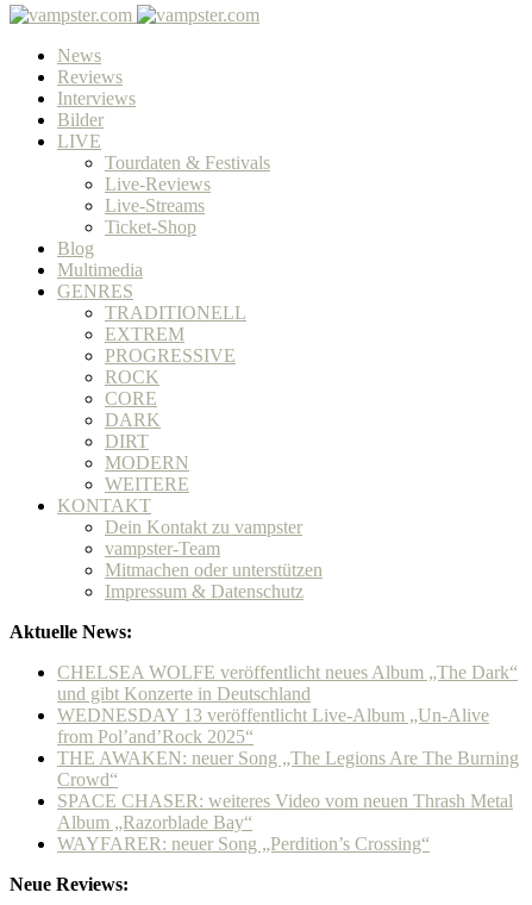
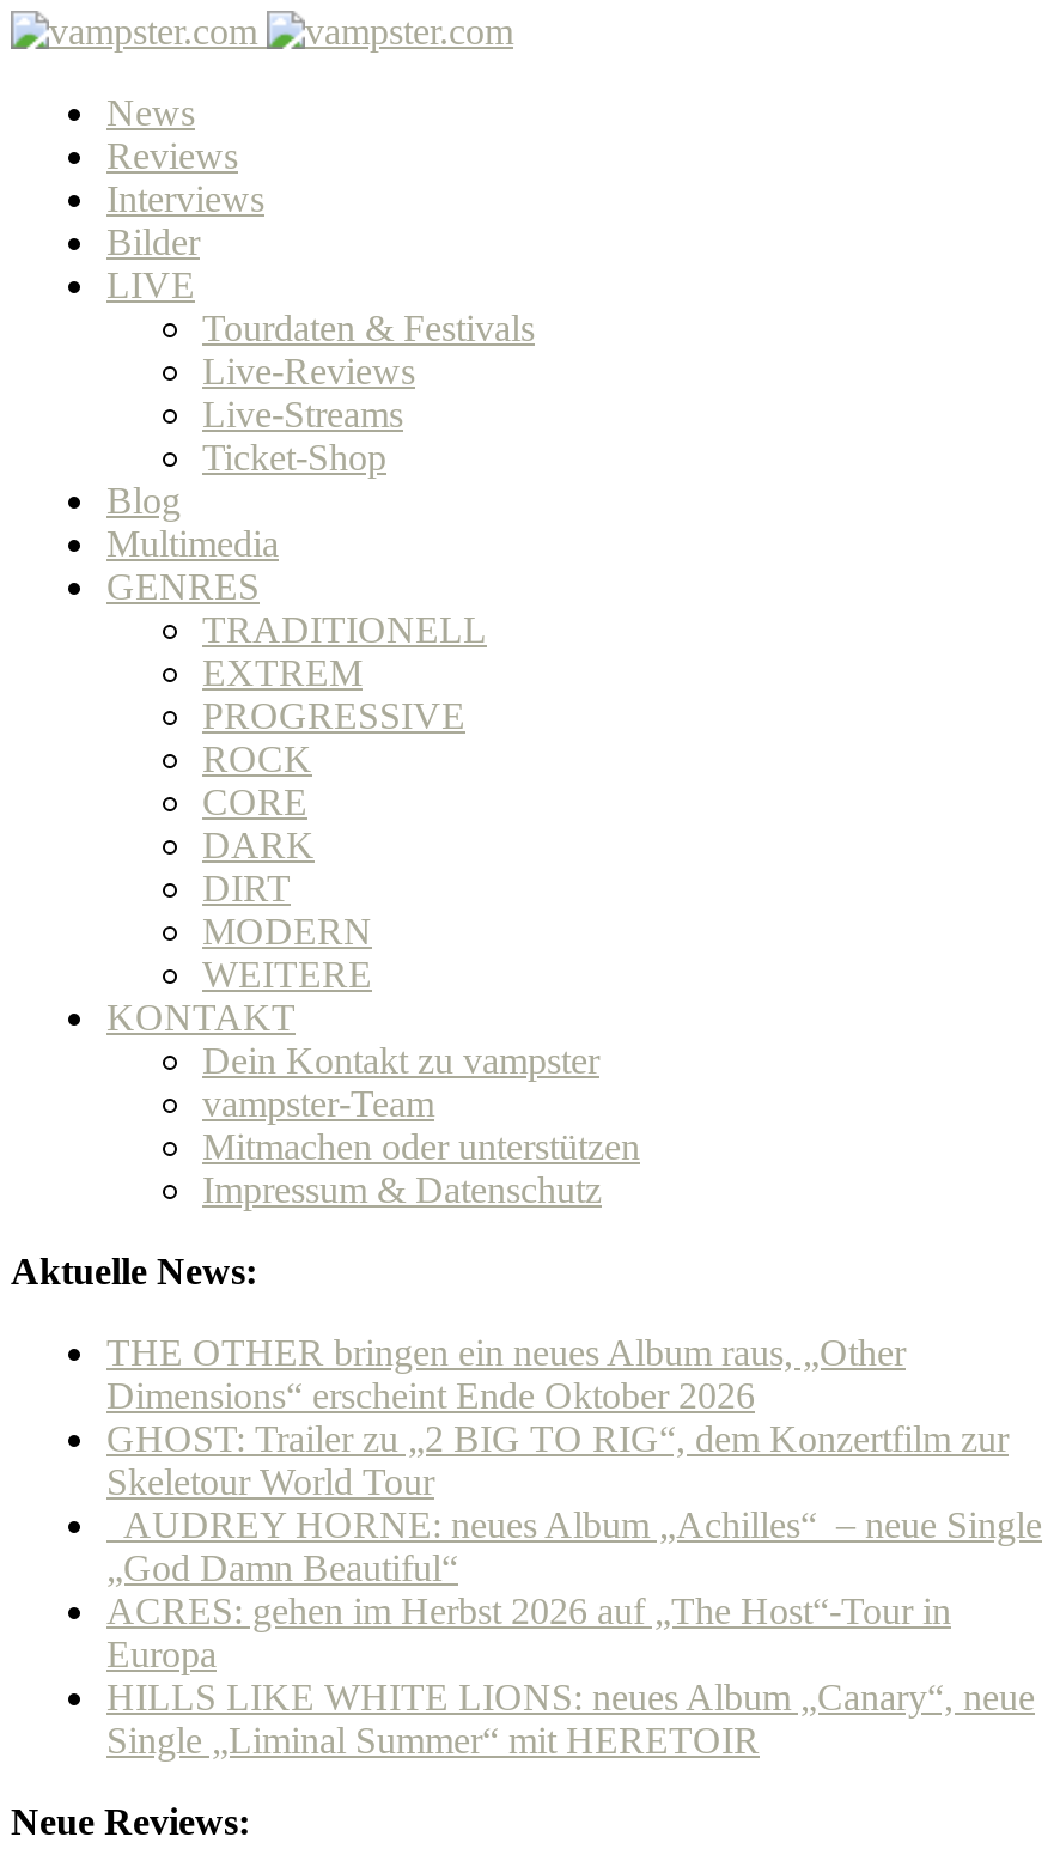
[57,662,519,854] CHELSEA WOLFE veröffentlicht neues Album „The Dark“ | und gibt Konzerte in Deutschland | WEDNESDAY 13 veröffentlicht Live-Album „Un-Alive | from Pol’and’Rock 2025“ | THE AWAKEN: neuer Song „The Legions Are The Burning | Crowd“ | SPACE CHASER: weiteres Video vom neuen Thrash Metal | Album „Razorblade Bay“ | WAYFARER: neuer Song „Perdition’s Crossing“ -> [106,1332,1042,1760] THE OTHER bringen ein neues Album raus, „Other | Dimensions“ erscheint Ende Oktober 2026 | GHOST: Trailer zu „2 BIG TO RIG“, dem Konzertfilm zur | Skeletour World Tour | AUDREY HORNE: neues Album „Achilles“ – neue Single | „God Damn Beautiful“ | ACRES: gehen im Herbst 2026 auf „The Host“-Tour in | Europa | HILLS LIKE WHITE LIONS: neues Album „Canary“, neue | Single „Liminal Summer“ mit HERETOIR

